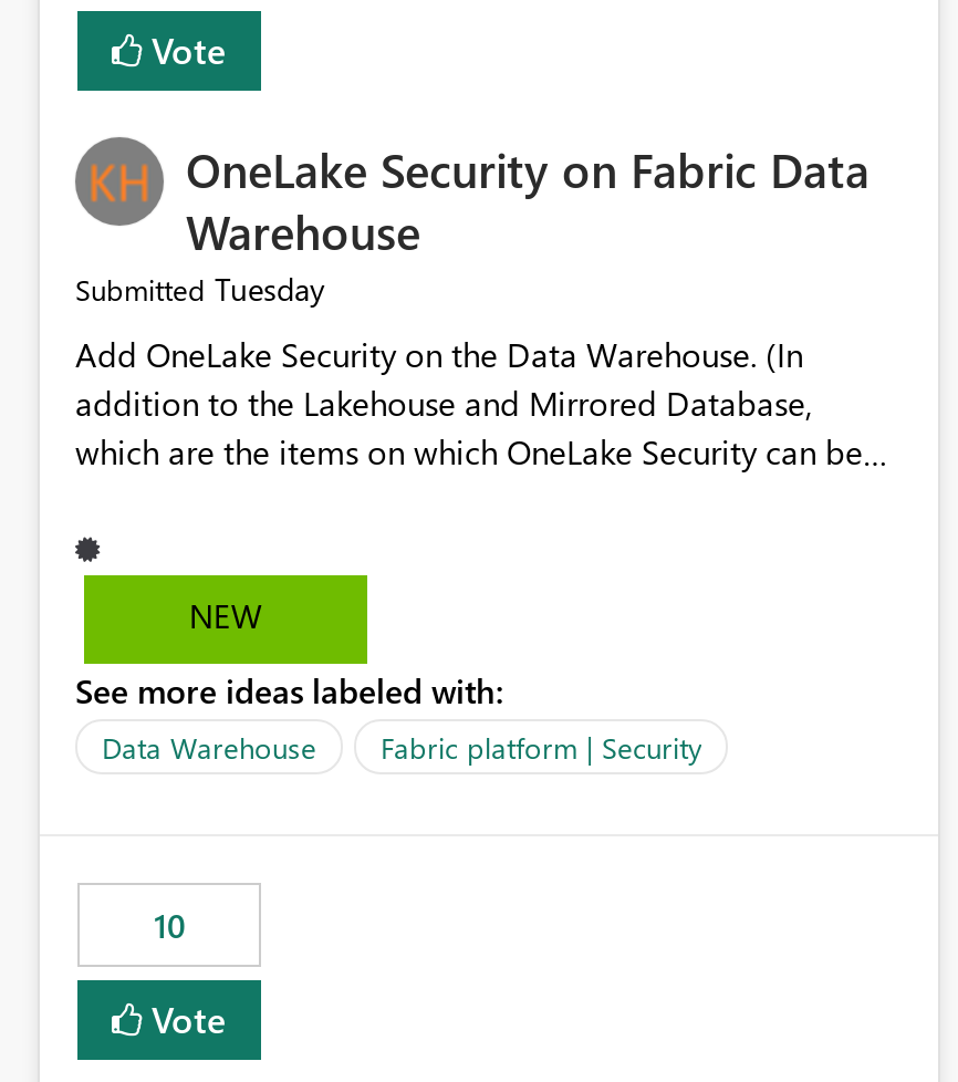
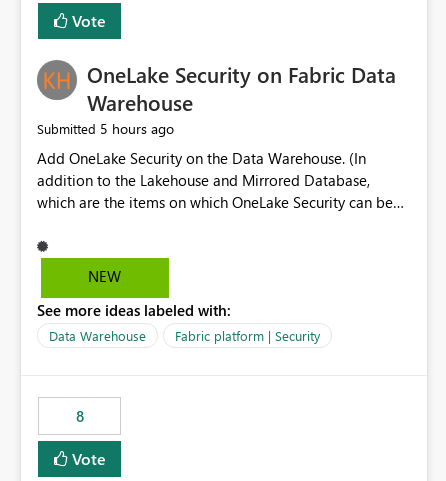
[75,269,325,311] Submitted Tuesday -> [37,119,174,138] Submitted 5 hours ago
[154,904,185,948] 10 -> [75,406,83,426] 8

